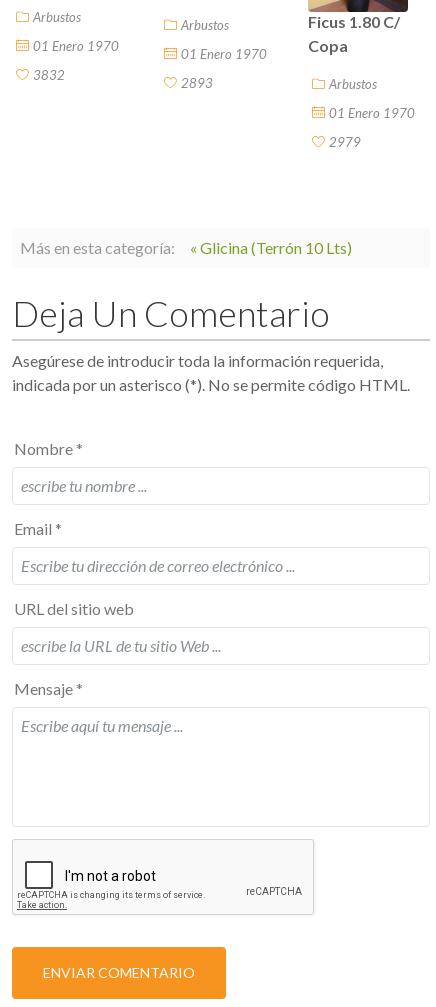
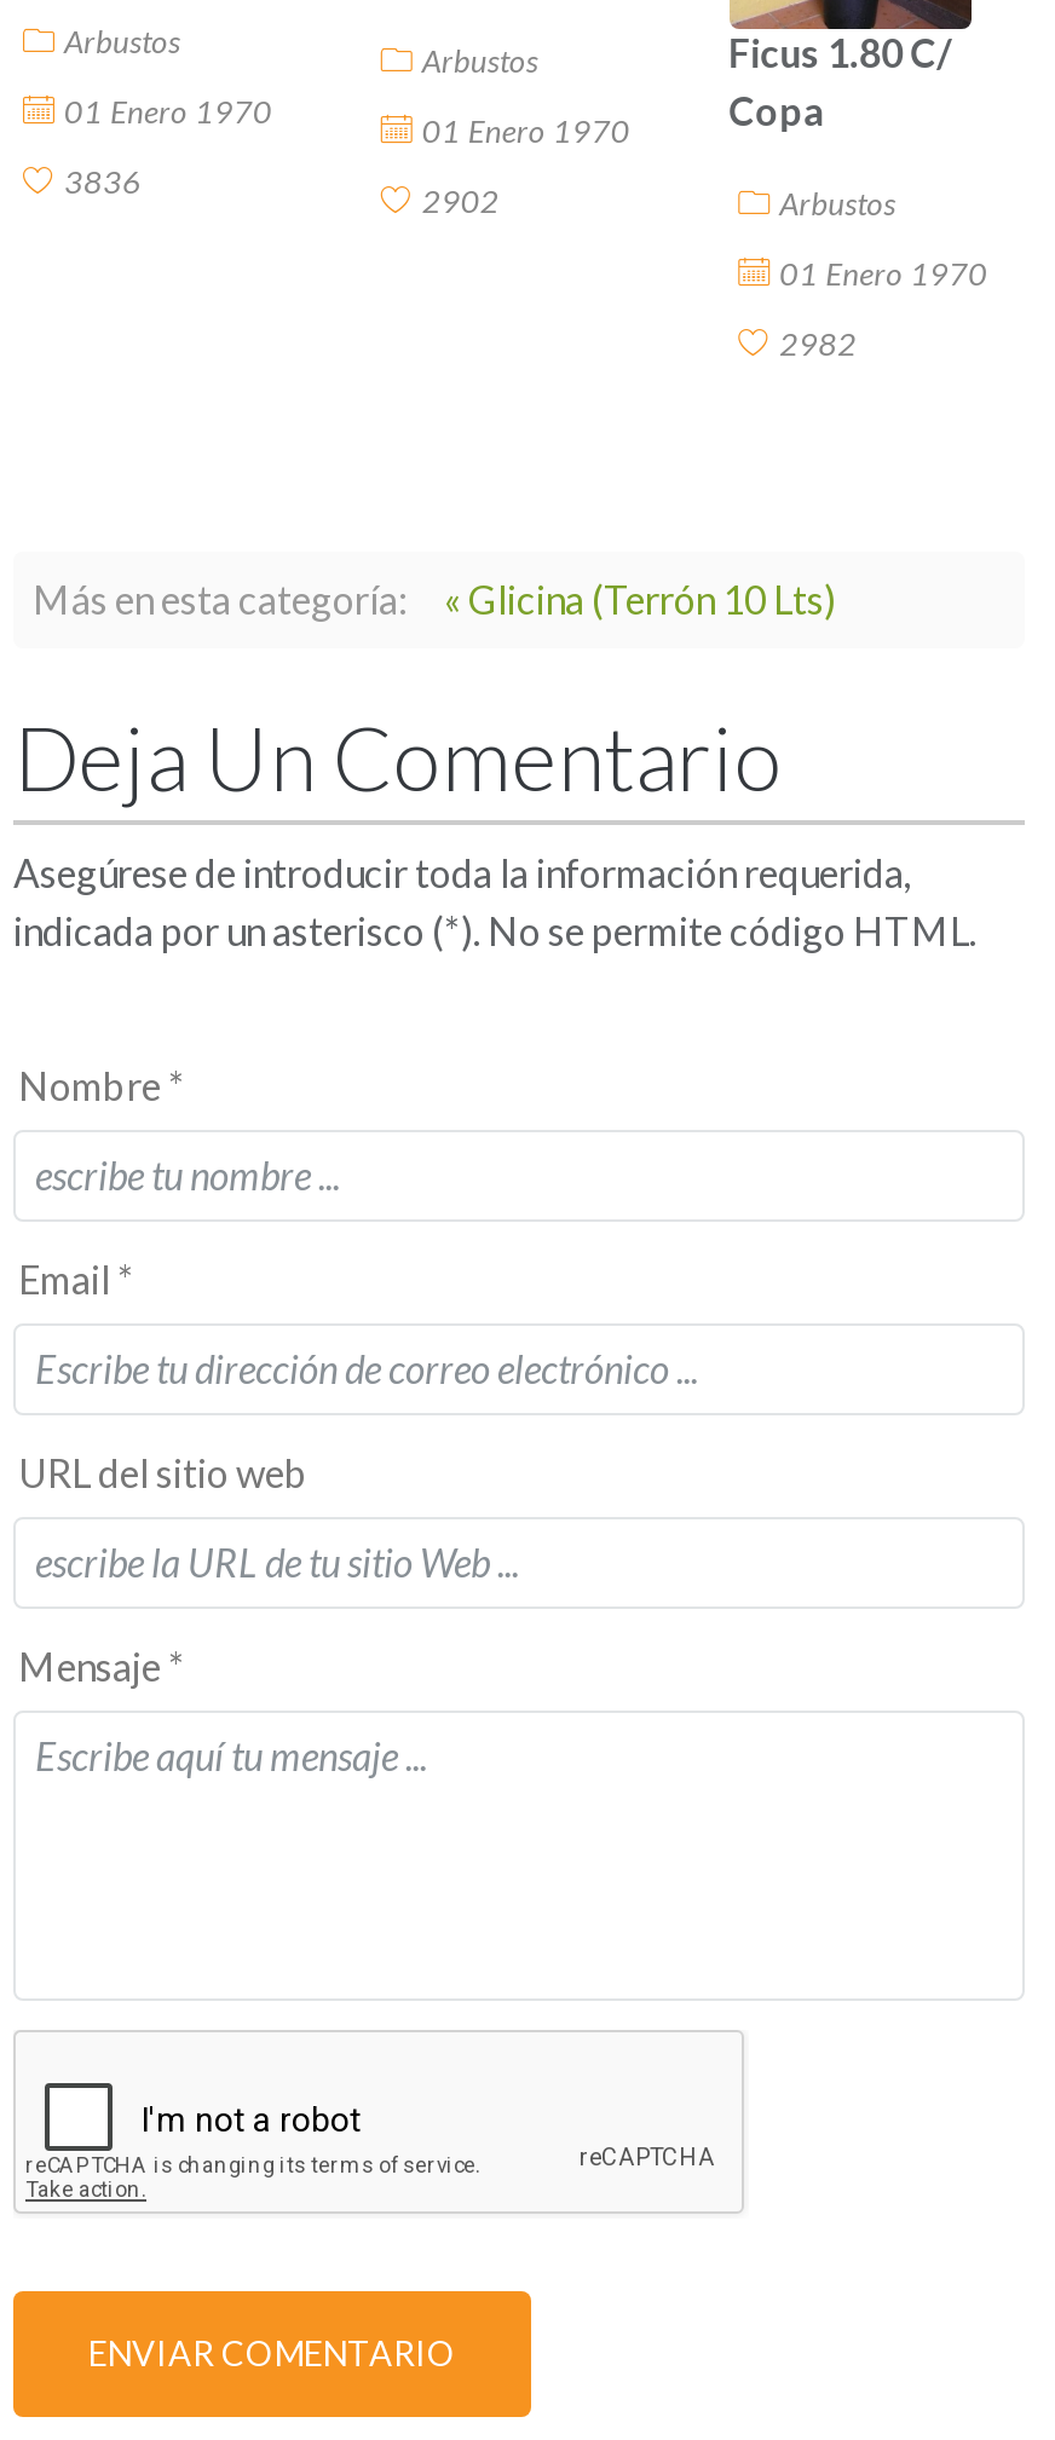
[33,66,65,82] 3832 -> [64,161,142,200] 3836
[181,75,213,91] 2893 -> [422,181,499,220] 2902
[329,133,361,149] 2979 -> [780,323,857,362] 2982

